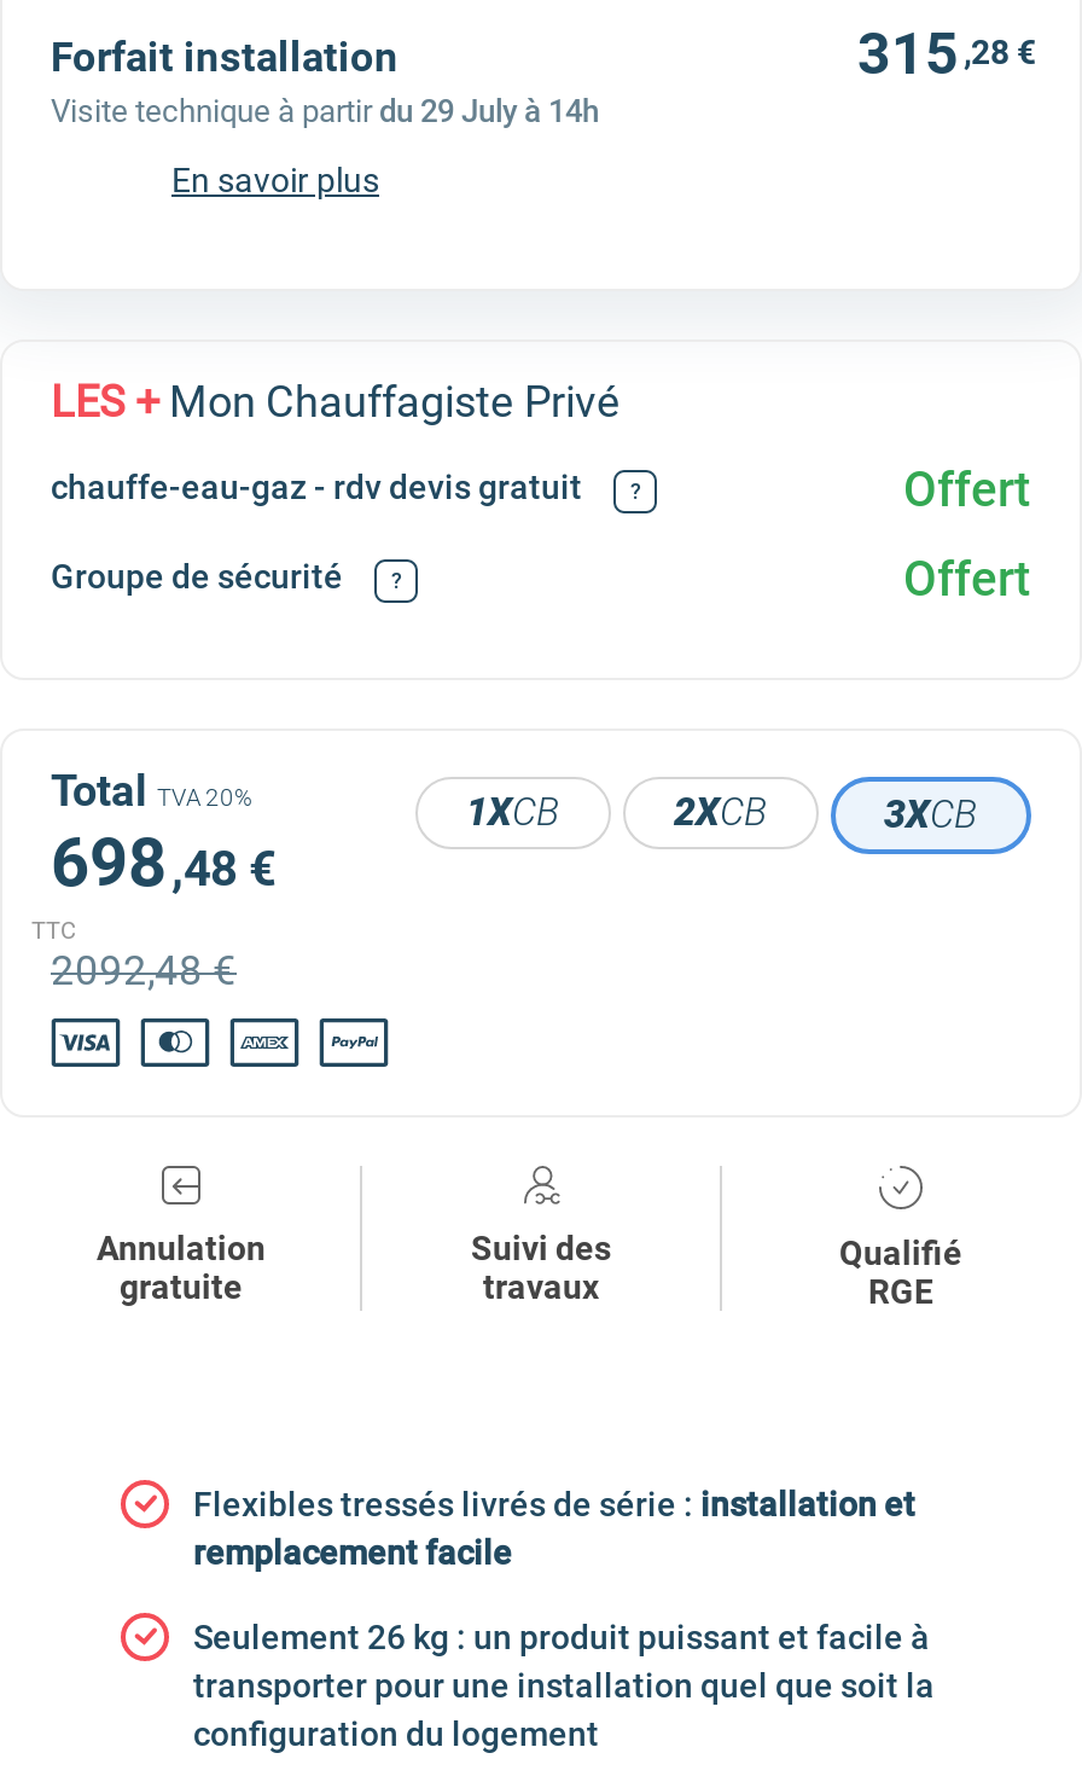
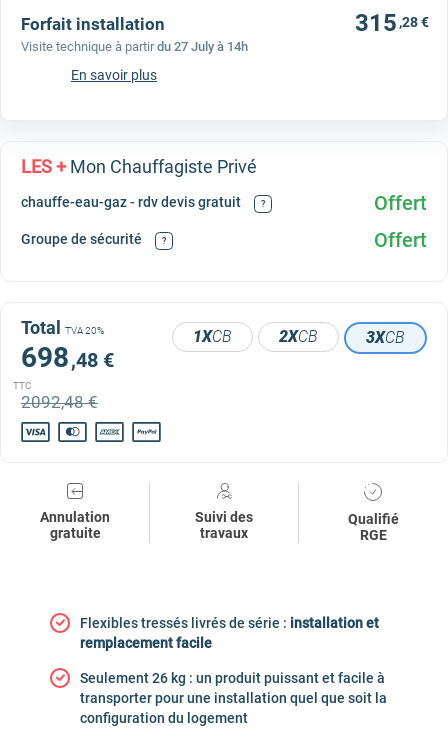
[51,93,599,129] Visite technique à partir du 29 July à 14h -> [21,39,248,54] Visite technique à partir du 27 July à 14h

